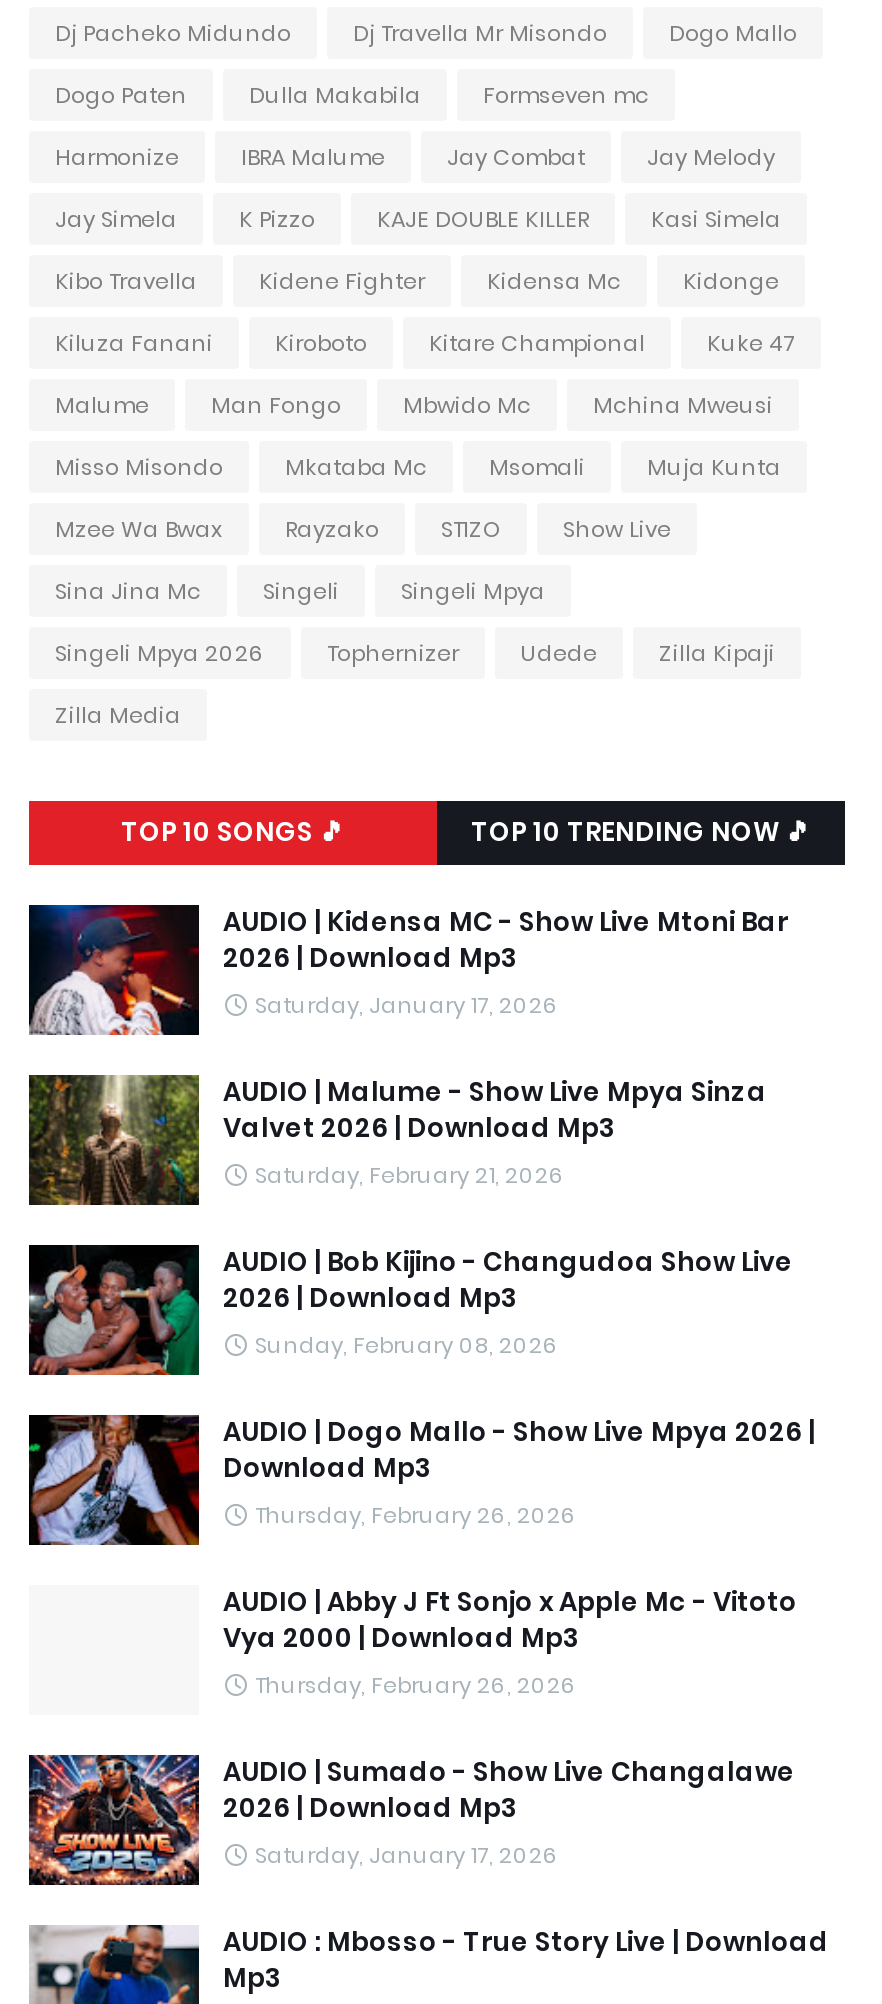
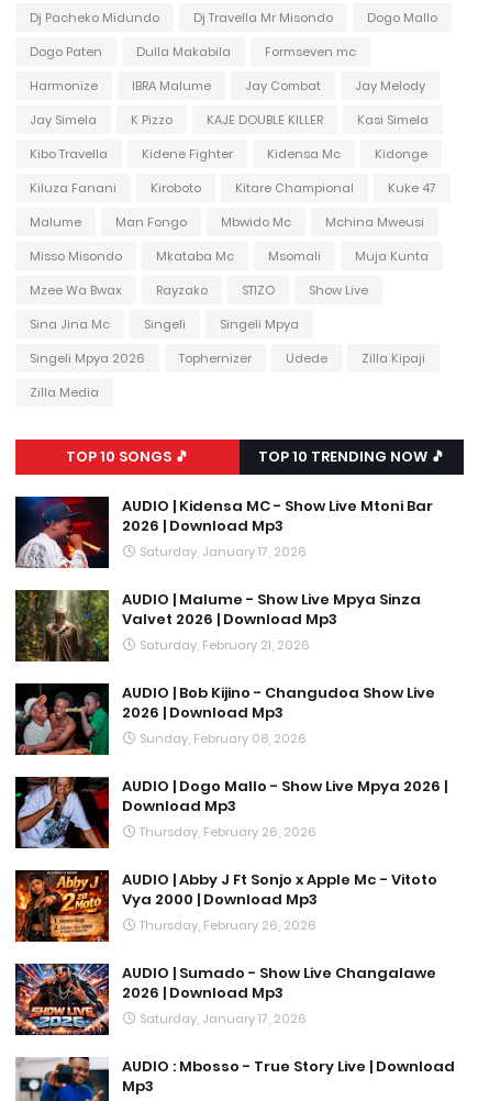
none -> [14,869,110,943] [image]

